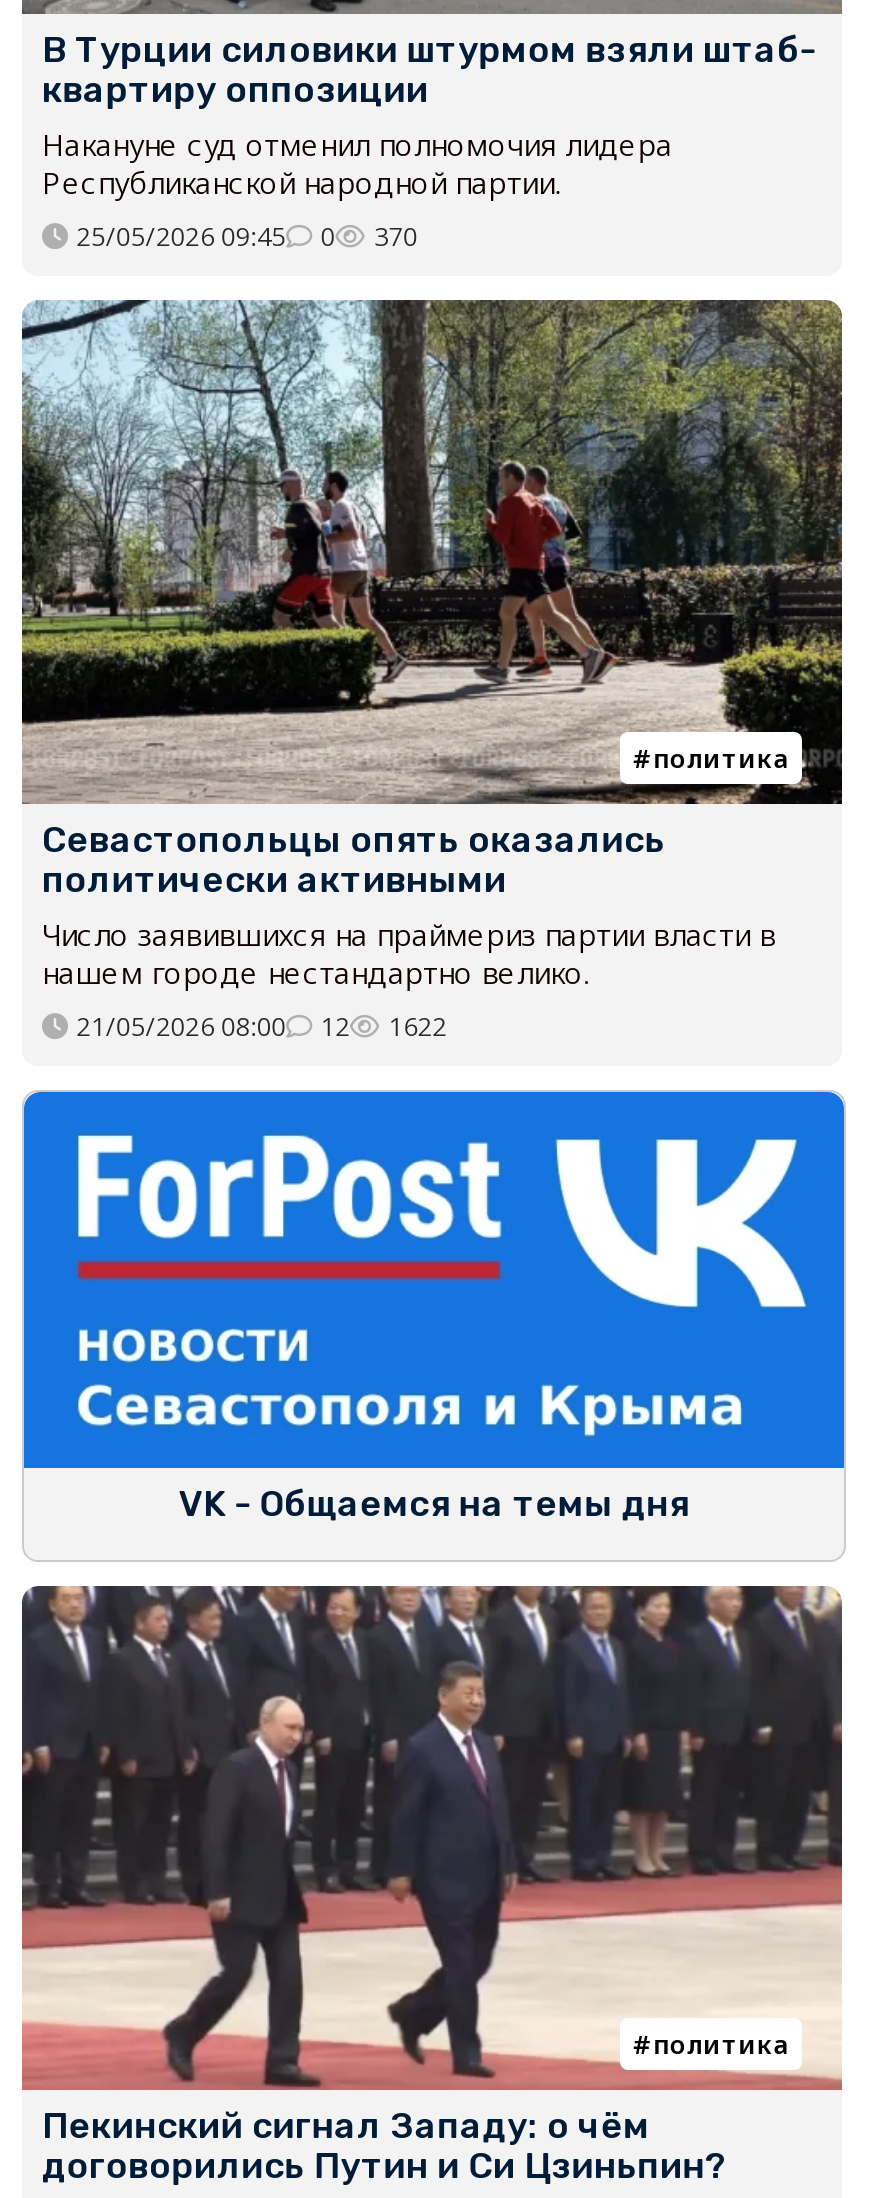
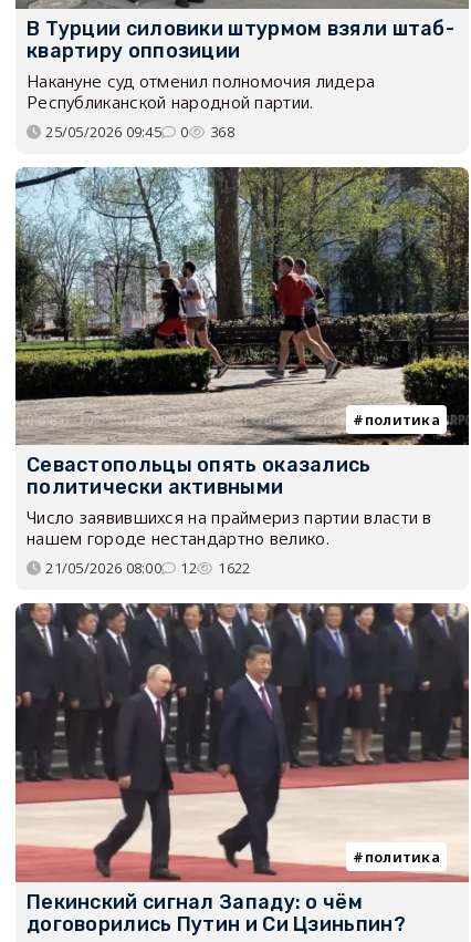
[77,219,418,255] 25/05/2026 09:45 0 370 -> [46,121,234,141] 25/05/2026 09:45 0 368
[22,1090,846,1527] [image] | VK - Общаемся на темы дня -> none

